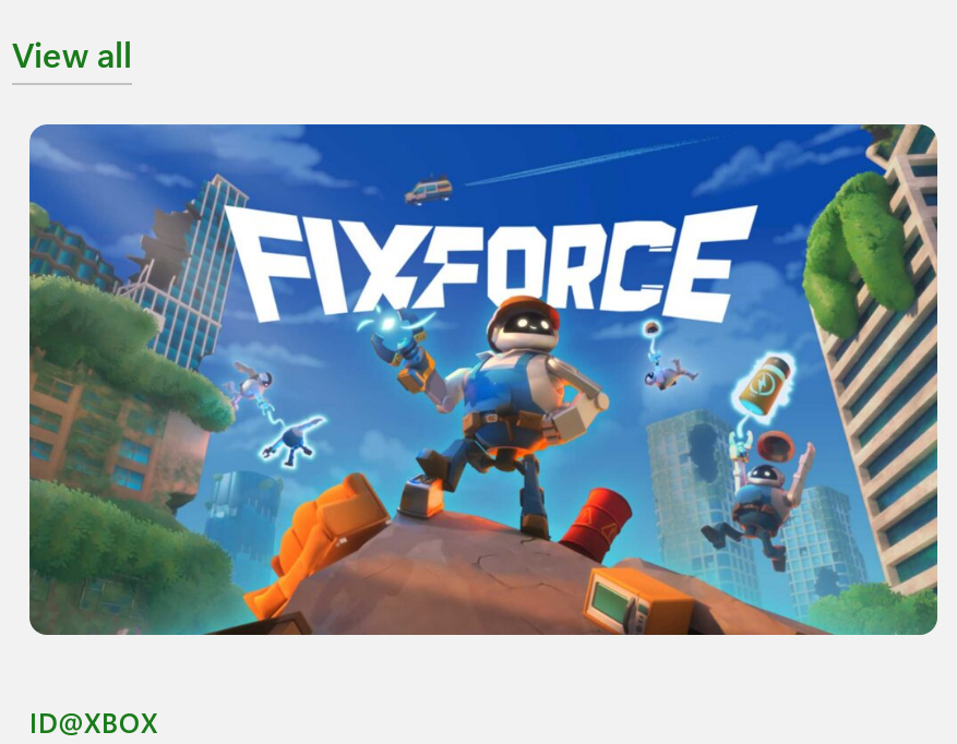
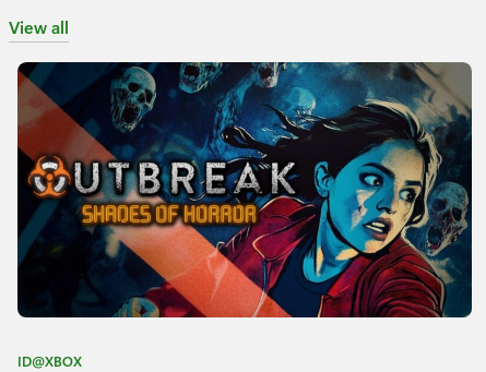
[27,122,940,637] [image] -> [16,61,473,319] [image]

